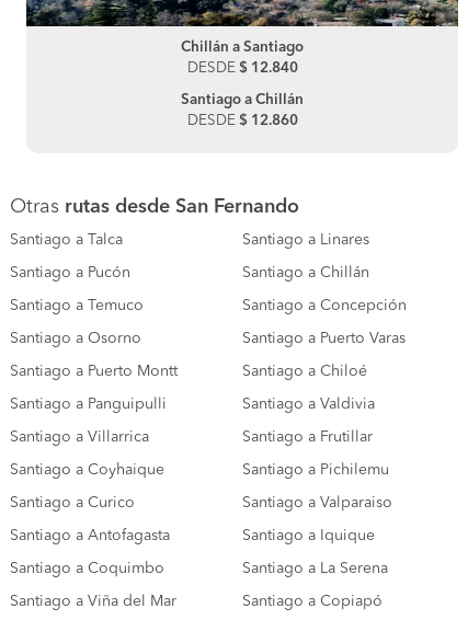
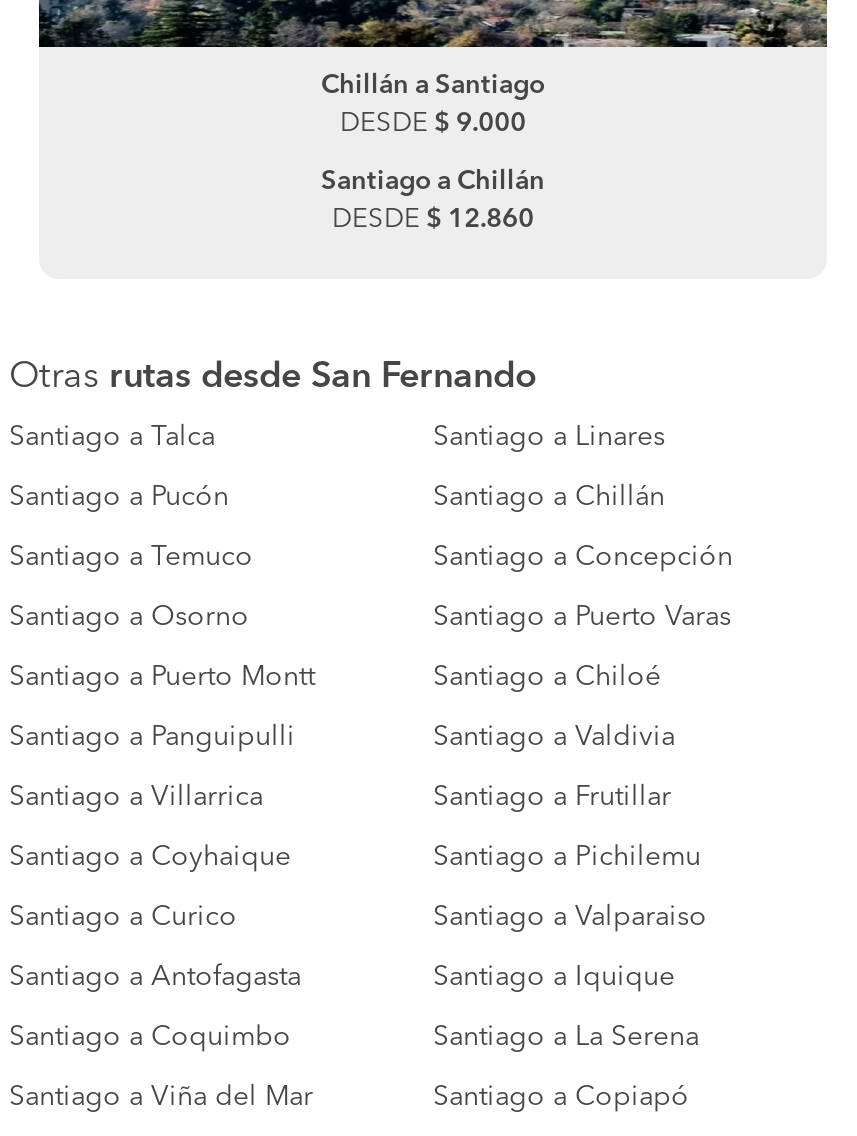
[187,61,298,75] DESDE $ 12.840 -> [340,111,526,137] DESDE $ 9.000

